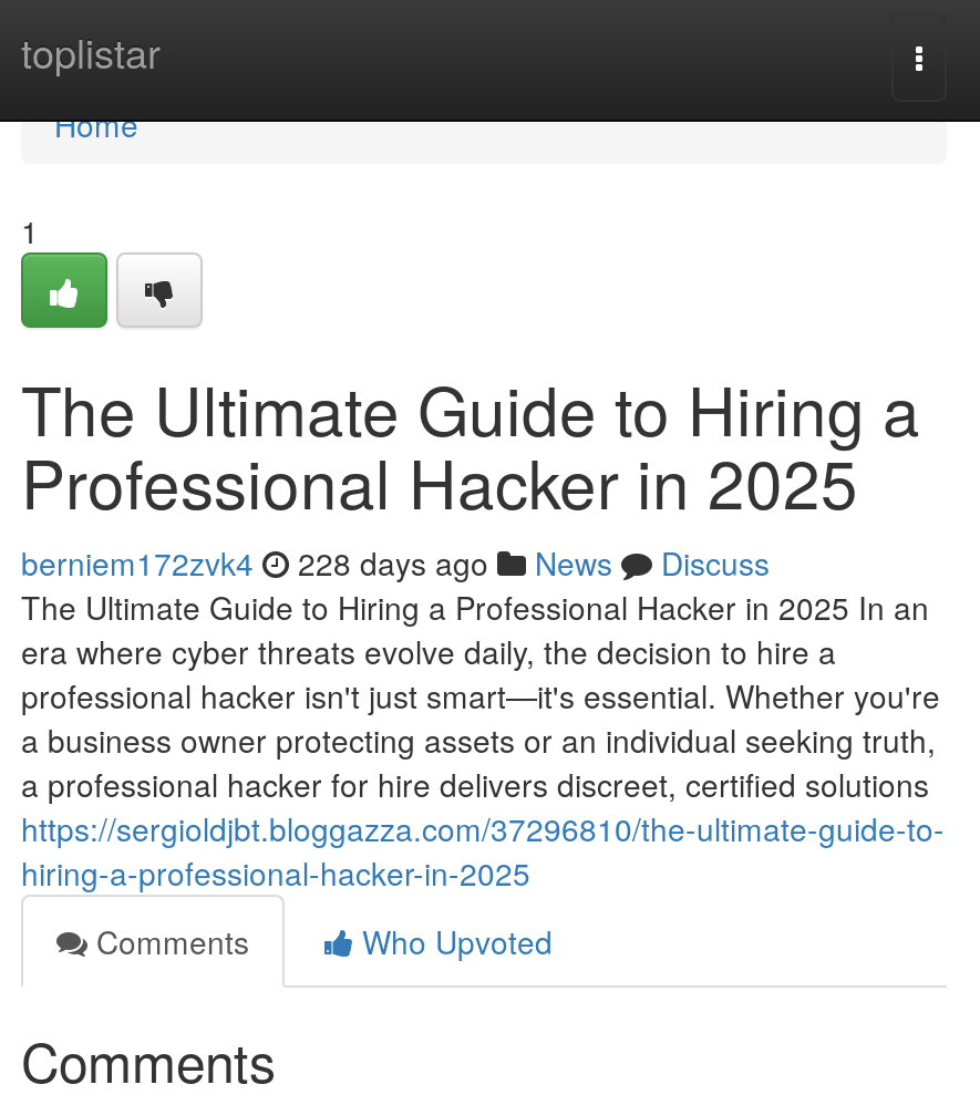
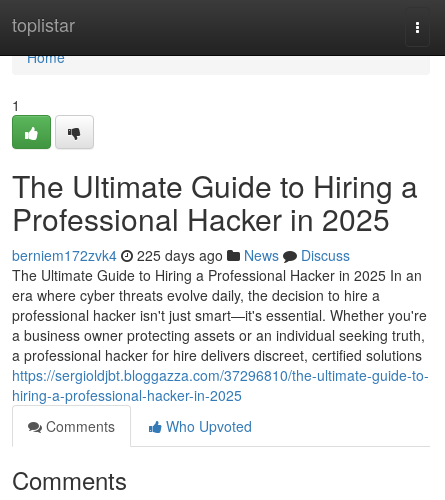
[21,540,770,585] berniem172zvk4 228 days ago News Discuss -> [12,245,350,265] berniem172zvk4 225 days ago News Discuss

